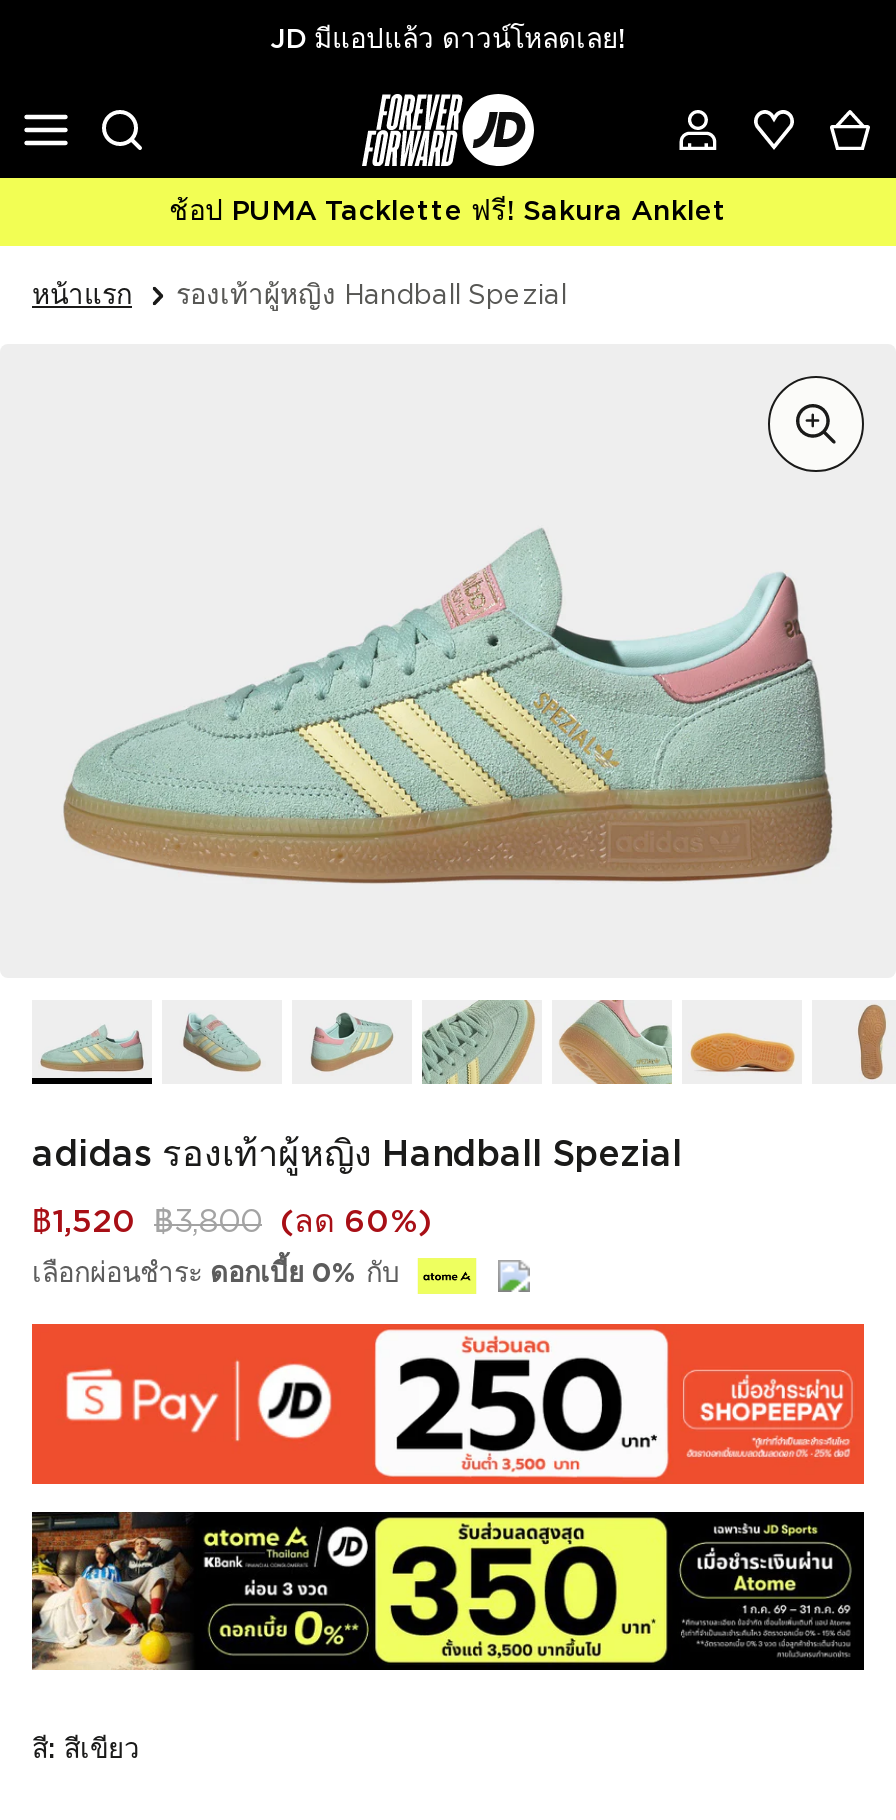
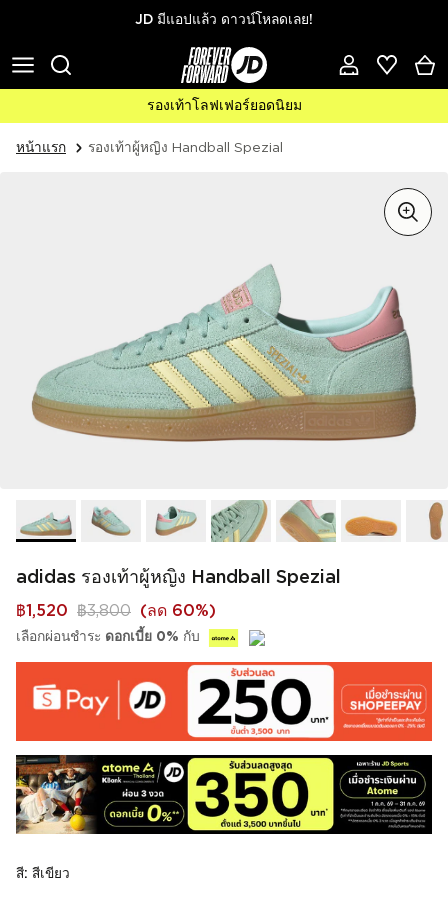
[169,199,727,223] ช้อป PUMA Tacklette ฟรี! Sakura Anklet -> [146,99,301,111] รองเท้าโลฟเฟอร์ยอดนิยม

